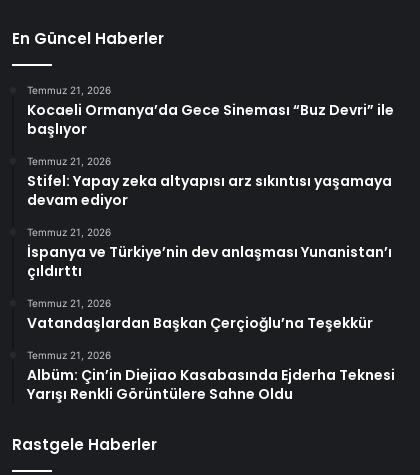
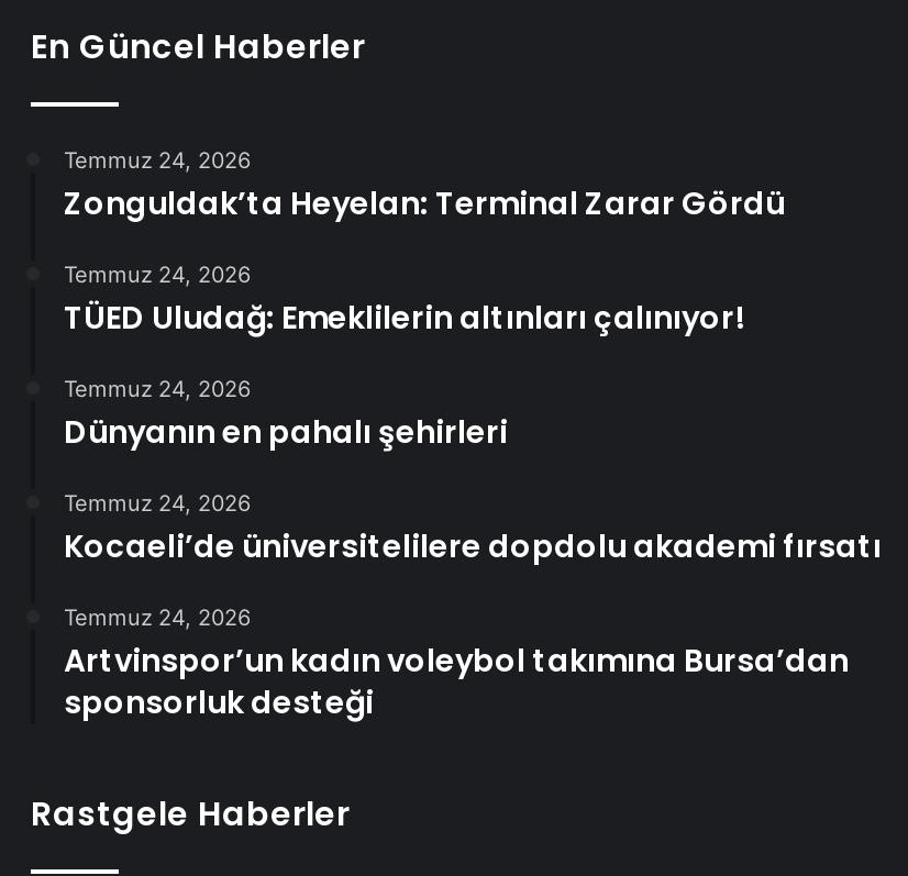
[27,84,394,139] Temmuz 21, 2026 | Kocaeli Ormanya’da Gece Sineması “Buz Devri” ile | başlıyor -> [64,146,785,226] Temmuz 24, 2026 | Zonguldak’ta Heyelan: Terminal Zarar Gördü
[27,155,392,210] Temmuz 21, 2026 | Stifel: Yapay zeka altyapısı arz sıkıntısı yaşamaya | devam ediyor -> [64,261,743,340] Temmuz 24, 2026 | TÜED Uludağ: Emeklilerin altınları çalınıyor!
[27,226,392,281] Temmuz 21, 2026 | İspanya ve Türkiye’nin dev anlaşması Yunanistan’ı | çıldırttı -> [64,375,508,454] Temmuz 24, 2026 | Dünyanın en pahalı şehirleri
[27,297,373,333] Temmuz 21, 2026 | Vatandaşlardan Başkan Çerçioğlu’na Teşekkür -> [64,489,882,568] Temmuz 24, 2026 | Kocaeli’de üniversitelilere dopdolu akademi fırsatı
[27,349,395,404] Temmuz 21, 2026 | Albüm: Çin’in Diejiao Kasabasında Ejderha Teknesi | Yarışı Renkli Görüntülere Sahne Oldu -> [64,604,849,725] Temmuz 24, 2026 | Artvinspor’un kadın voleybol takımına Bursa’dan | sponsorluk desteği

